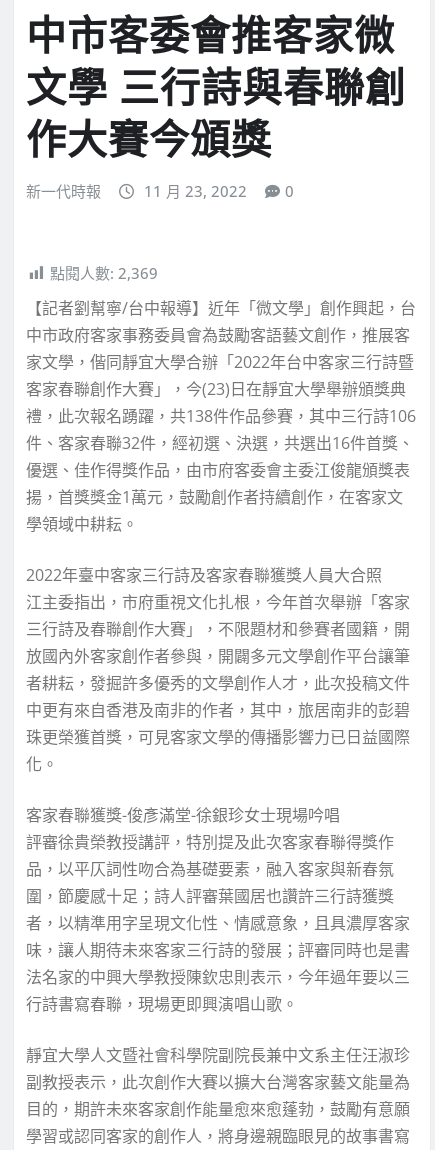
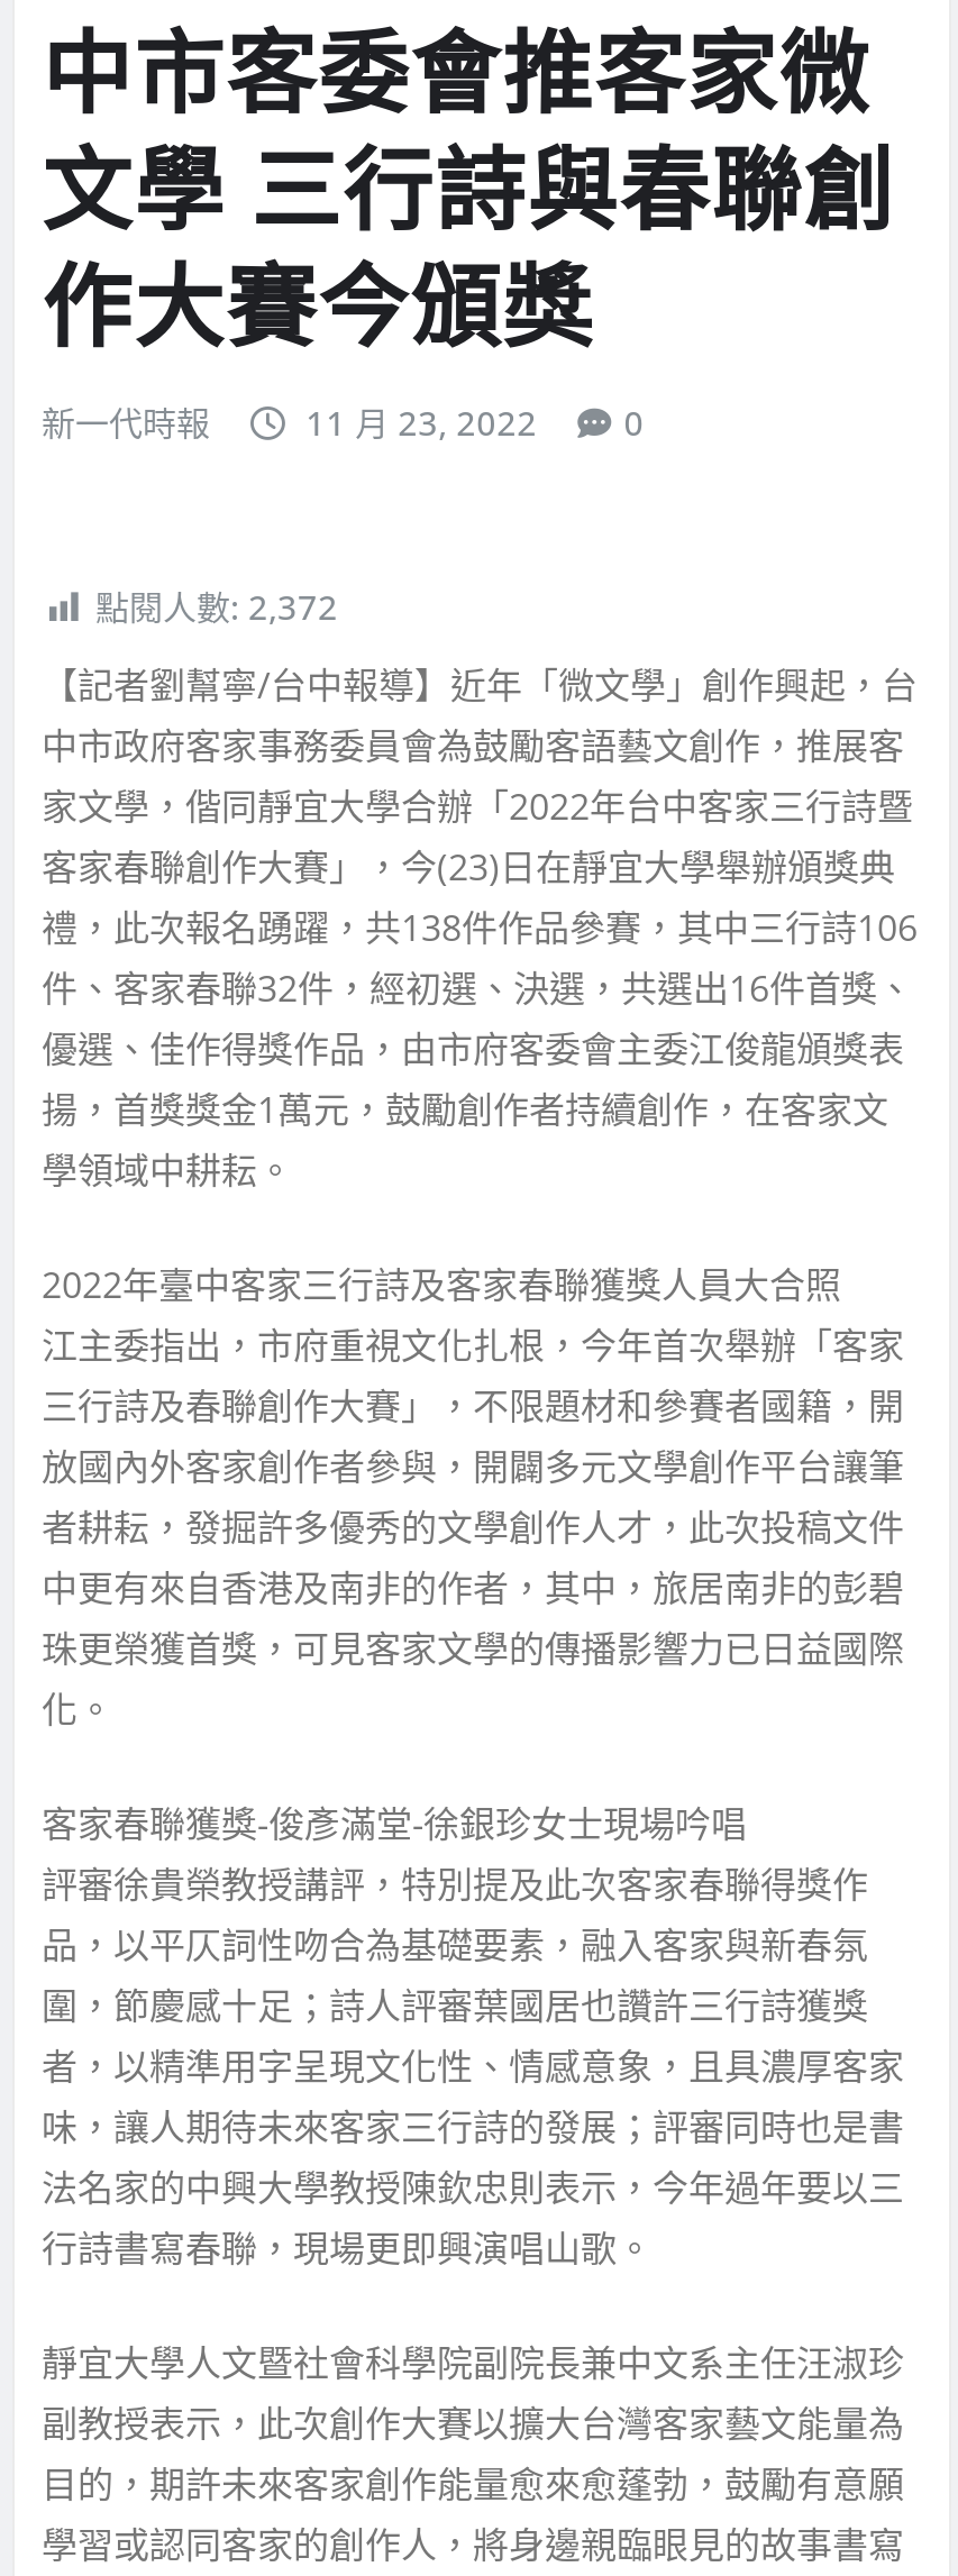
[50,263,158,283] 點閱人數: 2,369 -> [95,583,338,628] 點閱人數: 2,372

